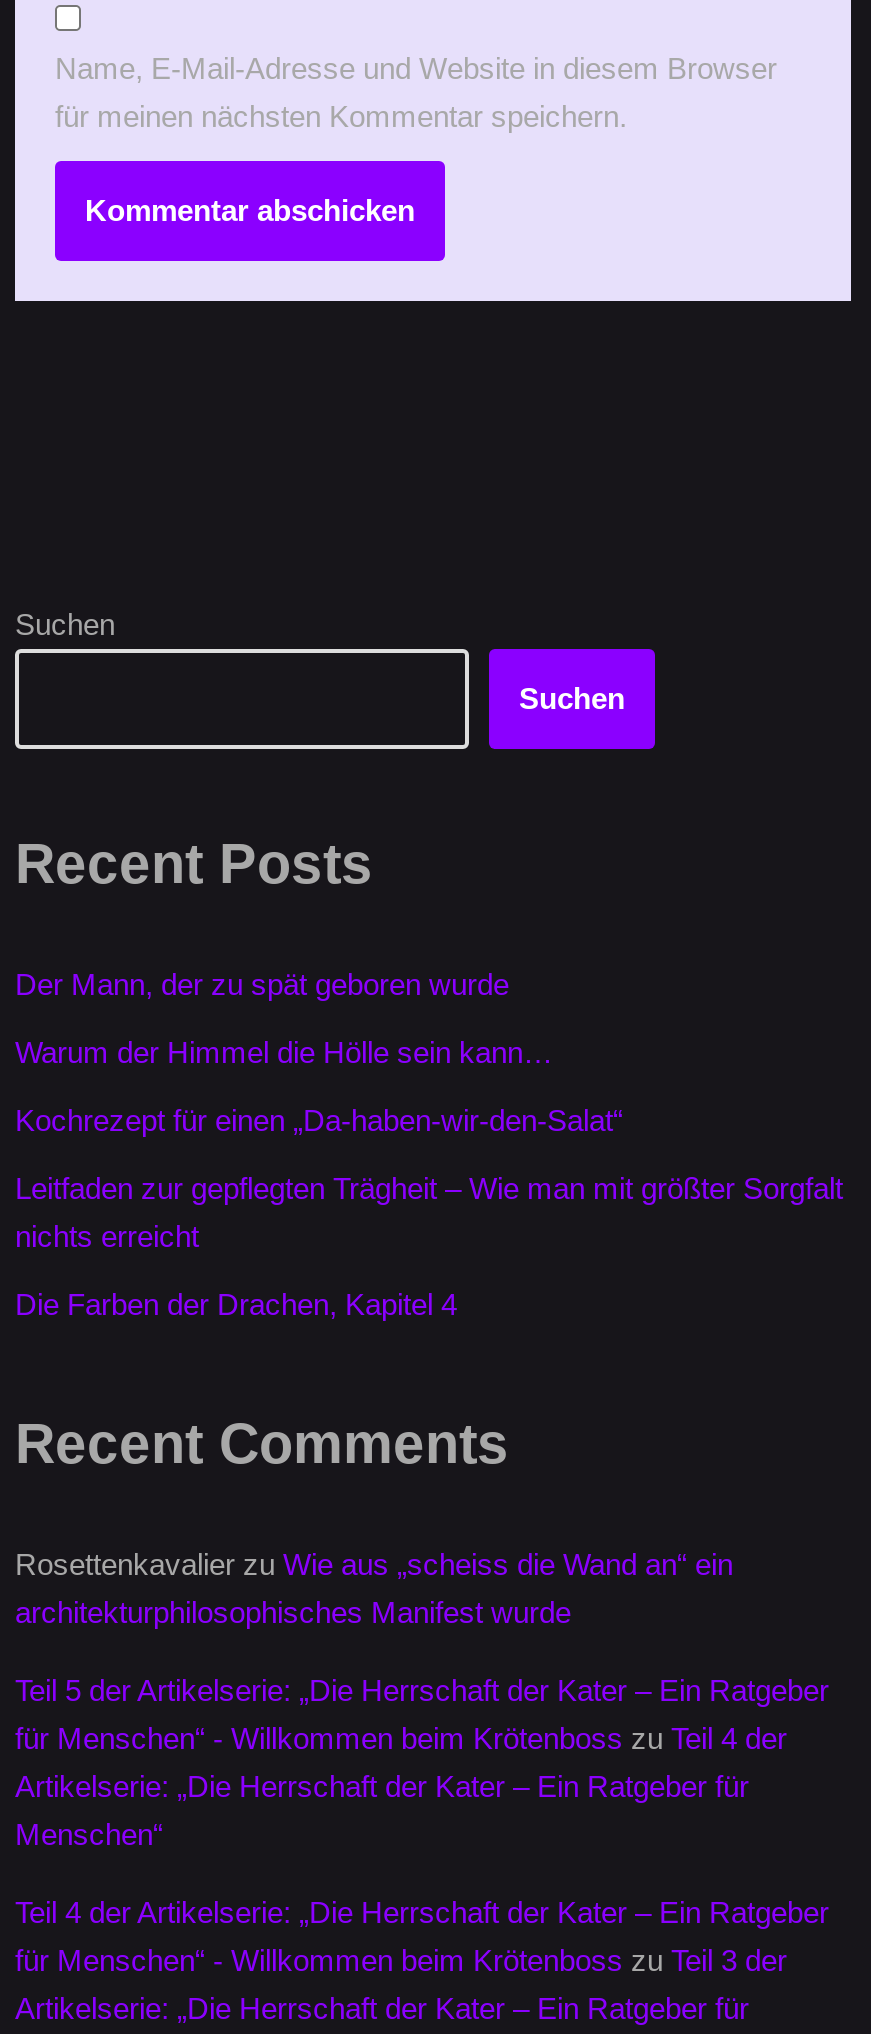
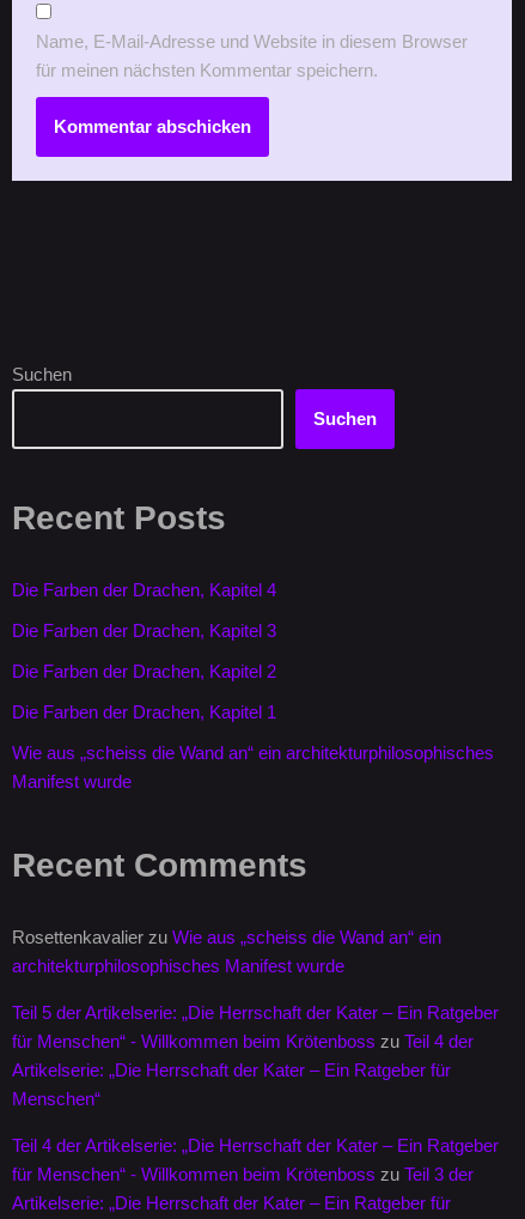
[15,967,843,1253] Der Mann, der zu spät geboren wurde | Warum der Himmel die Hölle sein kann… | Kochrezept für einen „Da-haben-wir-den-Salat“ | Leitfaden zur gepflegten Trägheit – Wie man mit größter Sorgfalt | nichts erreicht -> none
moved [15,1287,457,1321] -> [12,580,276,600]: Die Farben der Drachen, Kapitel 4
none -> [12,620,494,792] Die Farben der Drachen, Kapitel 3 | Die Farben der Drachen, Kapitel 2 | Die Farben der Drachen, Kapitel 1 | Wie aus „scheiss die Wand an“ ein architekturphilosophisches | Manifest wurde

